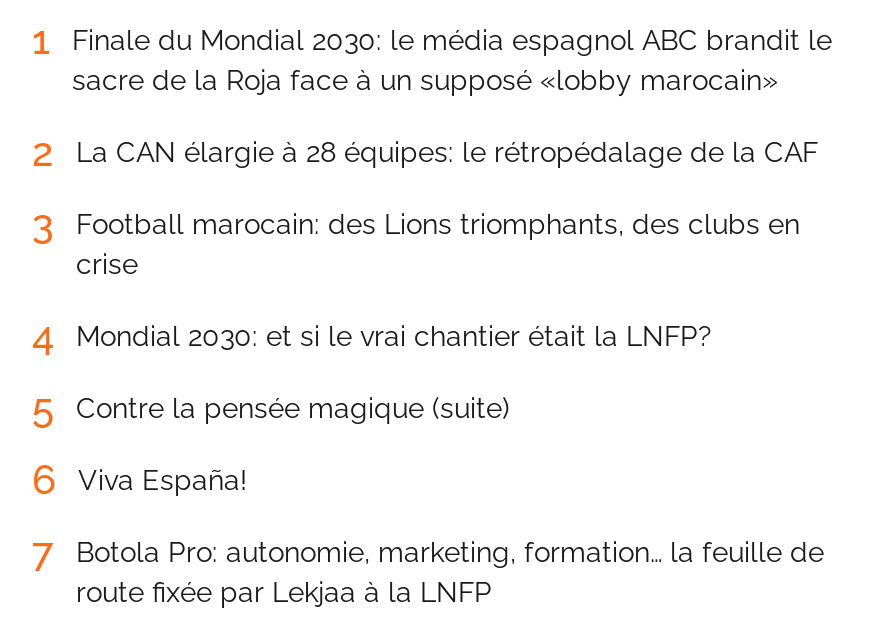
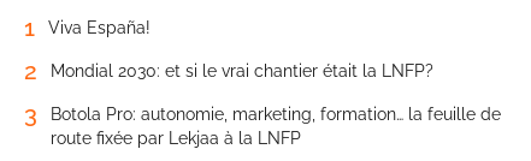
[32,25,832,505] Finale du Mondial 2030: le média espagnol ABC brandit le | sacre de la Roja face à un supposé «lobby marocain» | La CAN élargie à 28 équipes: le rétropédalage de la CAF | Football marocain: des Lions triomphants, des clubs en | crise | 4 | 5 | Contre la pensée magique (suite) | 6 -> none
moved [32,129,712,353] -> [24,57,433,129]: 2 | Mondial 2030: et si le vrai chantier était la LNFP? | 3
moved [78,465,248,497] -> [48,18,151,38]: Viva España!
[32,529,52,577] 7 -> none

